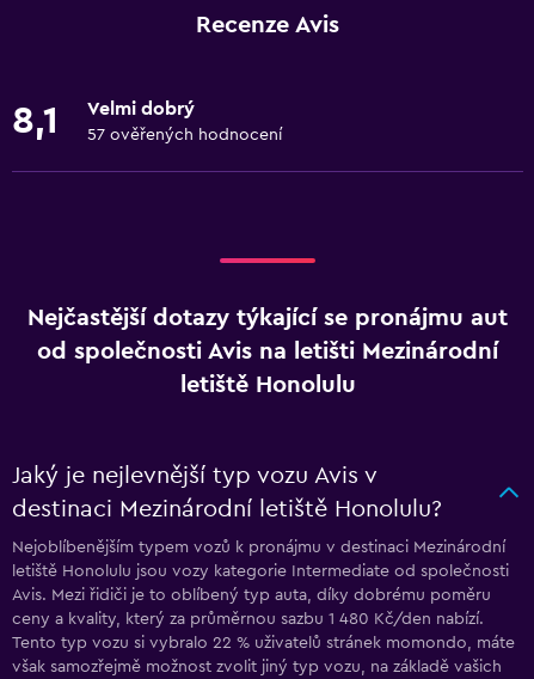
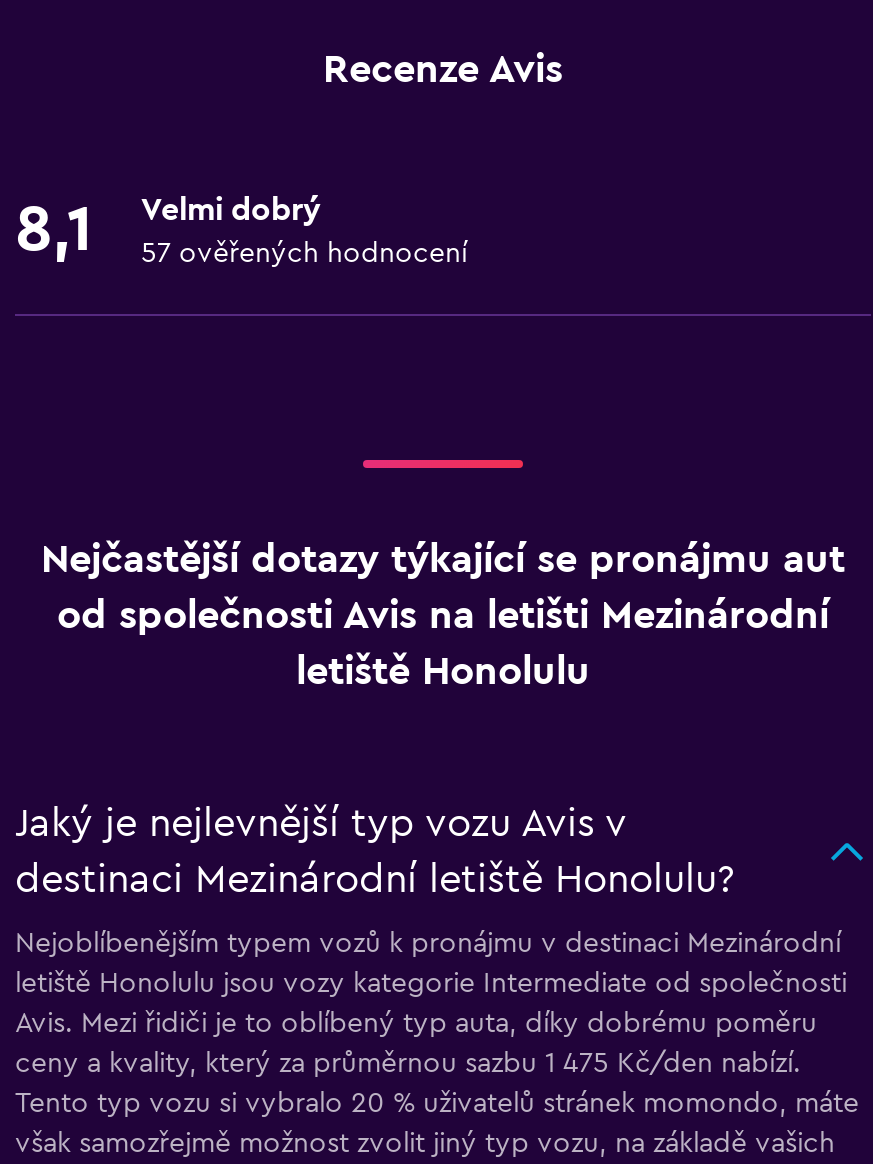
[12,611,484,628] ceny a kvality, který za průměrnou sazbu 1 480 Kč/den nabízí. -> [15,1050,801,1078] ceny a kvality, který za průměrnou sazbu 1 475 Kč/den nabízí.
[12,635,515,652] Tento typ vozu si vybralo 22 % uživatelů stránek momondo, máte -> [15,1090,859,1118] Tento typ vozu si vybralo 20 % uživatelů stránek momondo, máte

